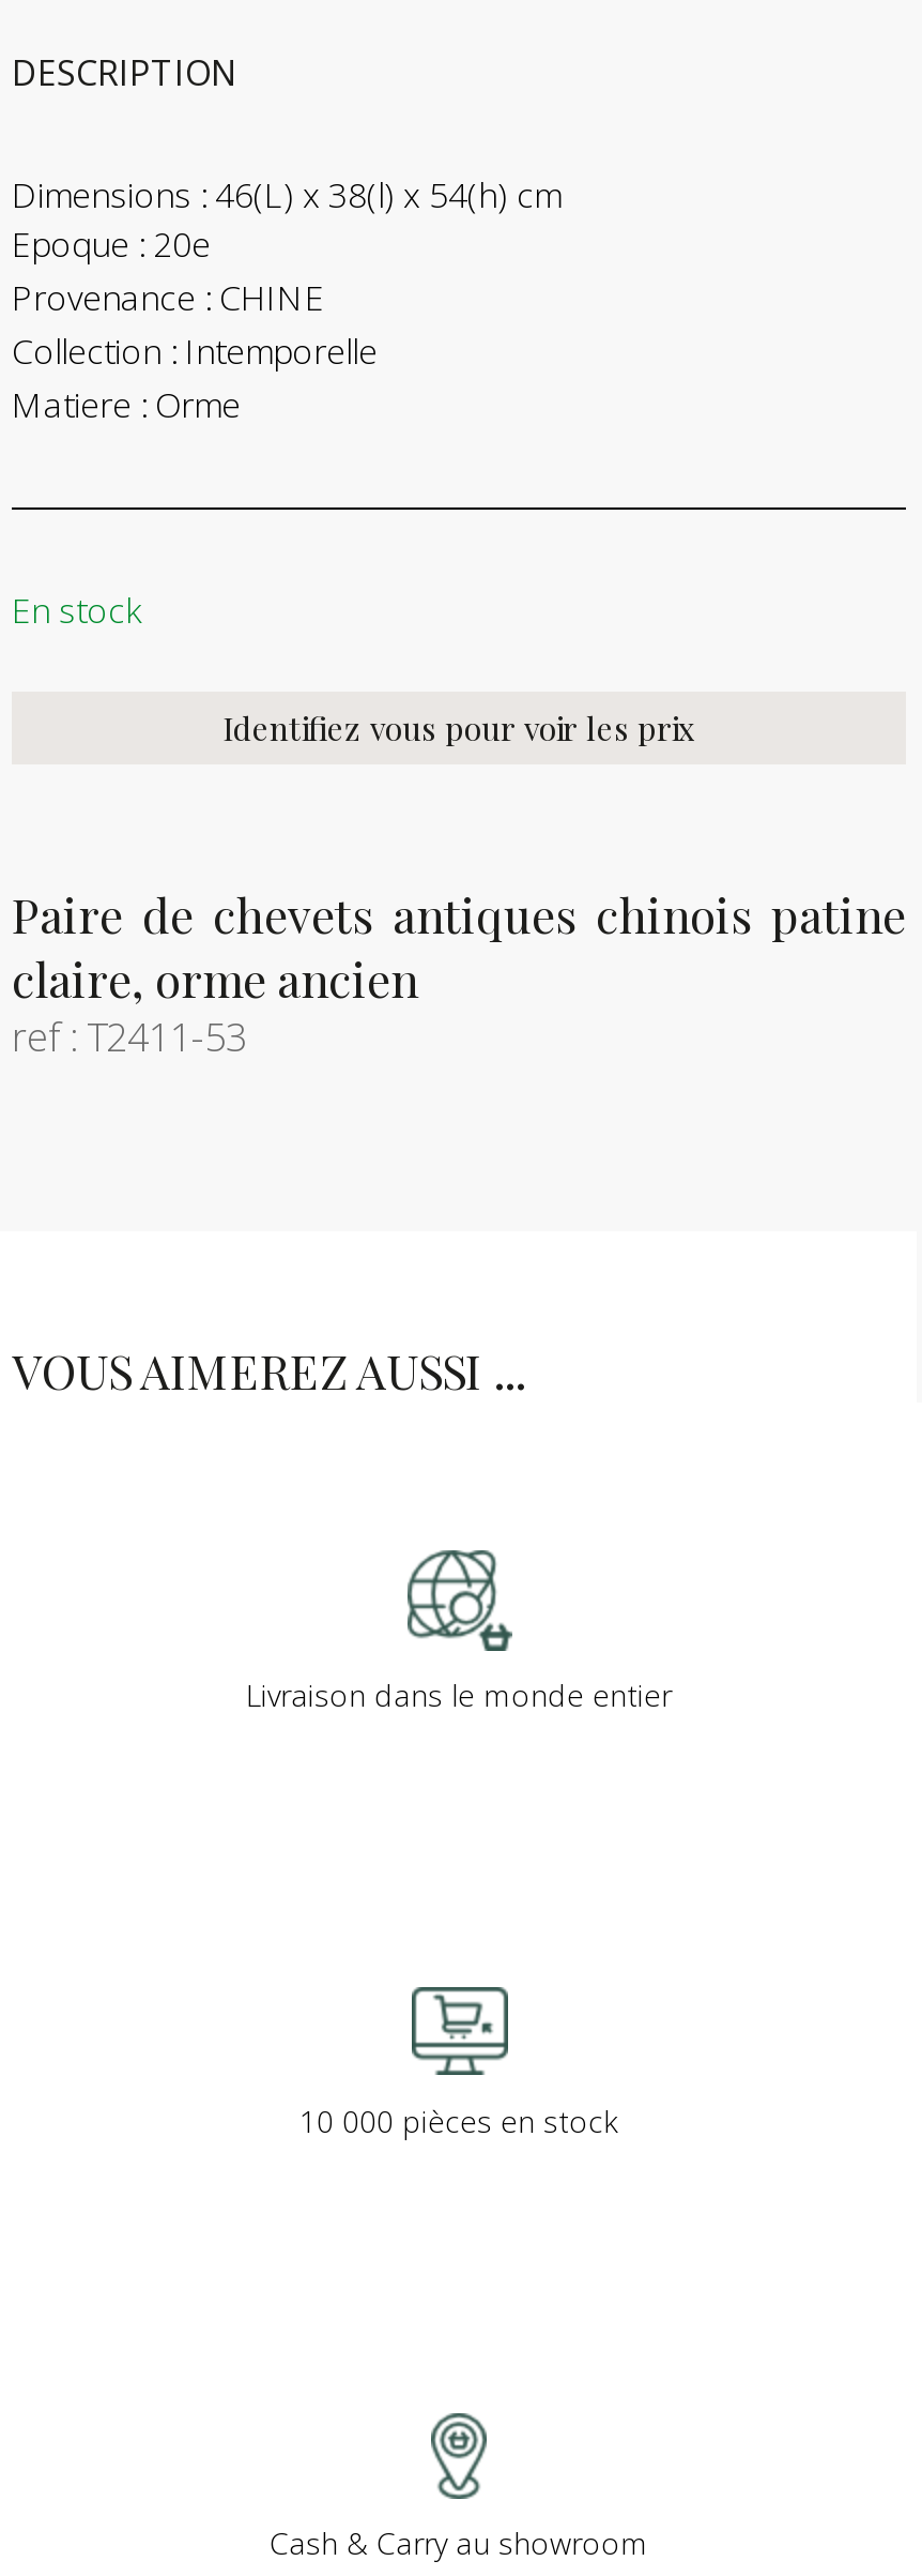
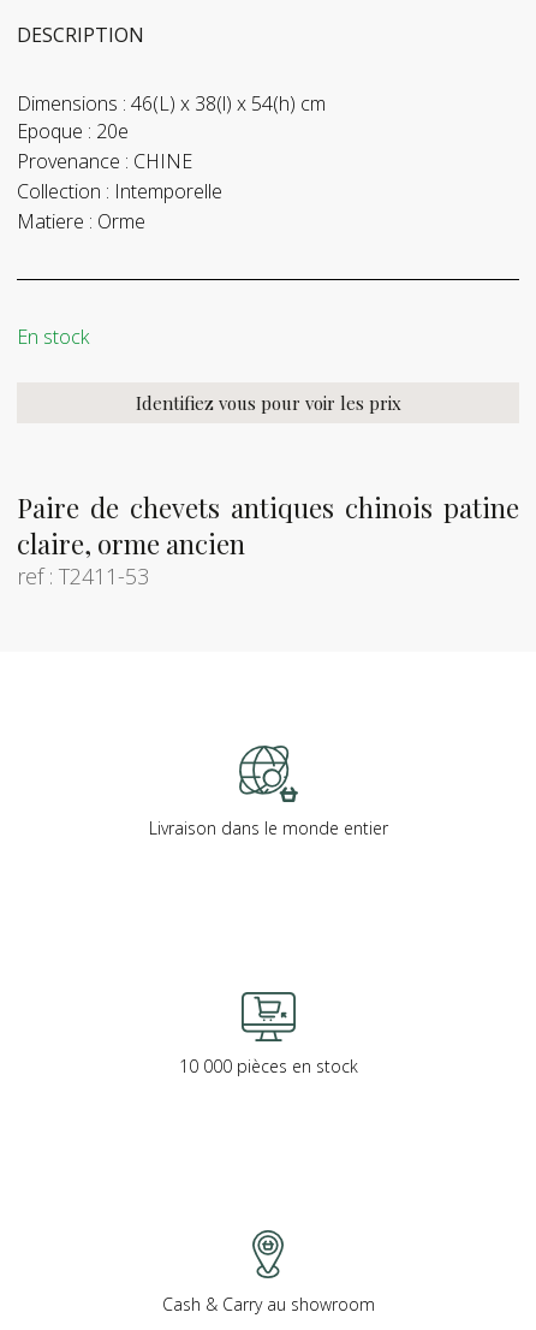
[12,1339,525,1404] VOUS AIMEREZ AUSSI ... -> none

